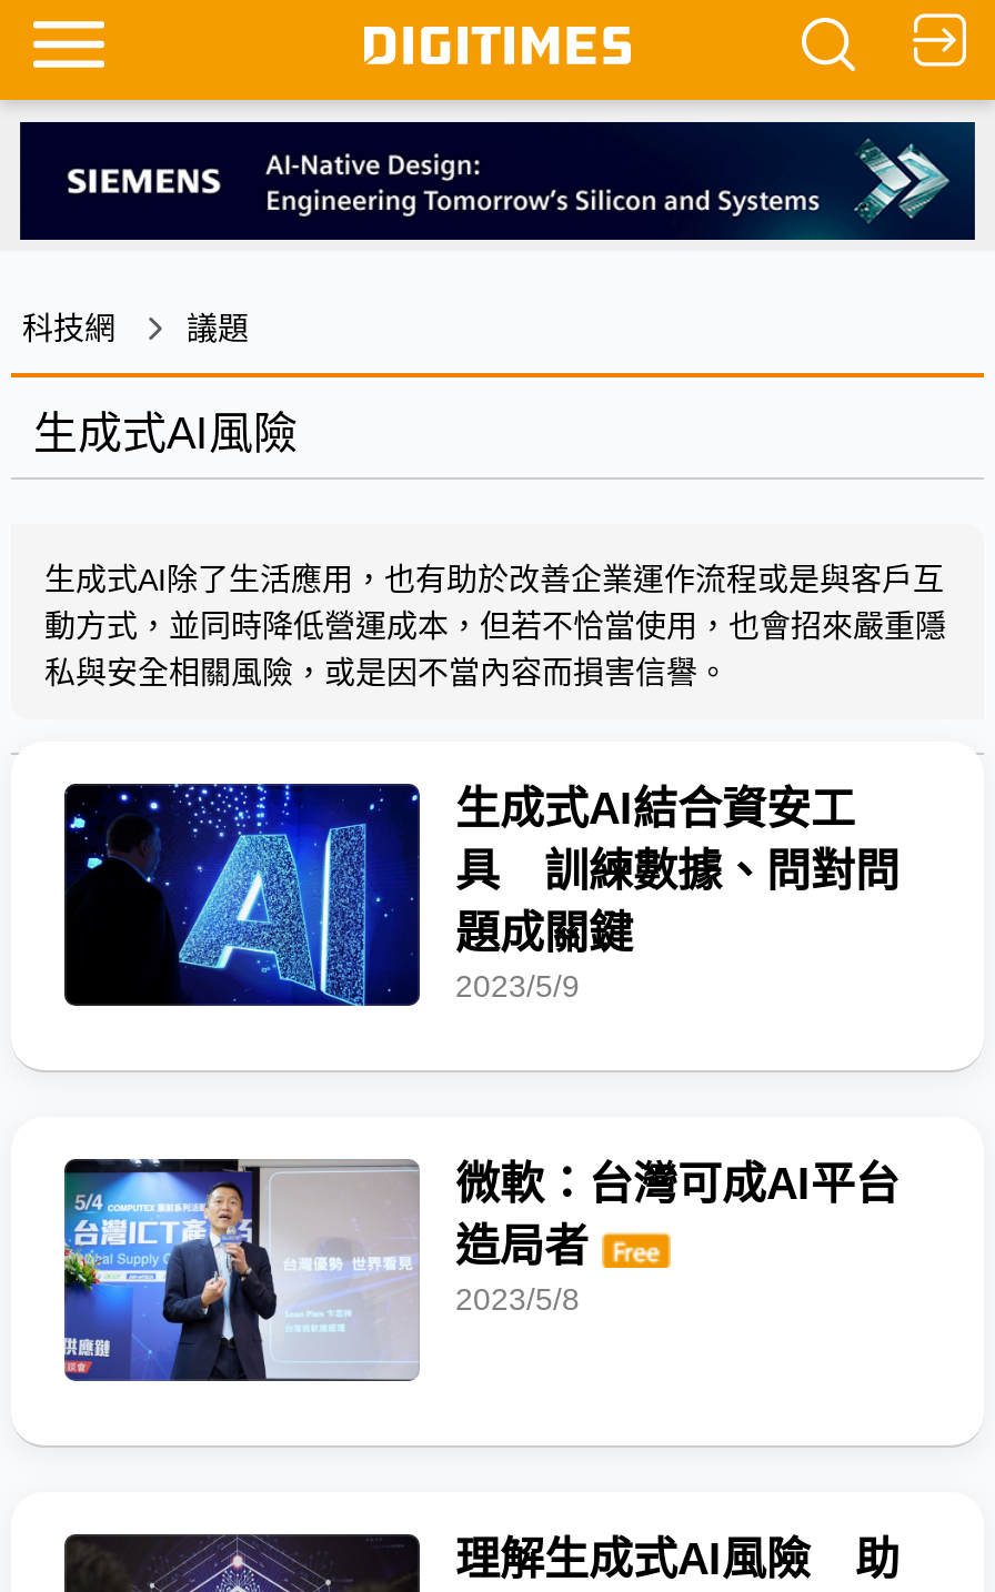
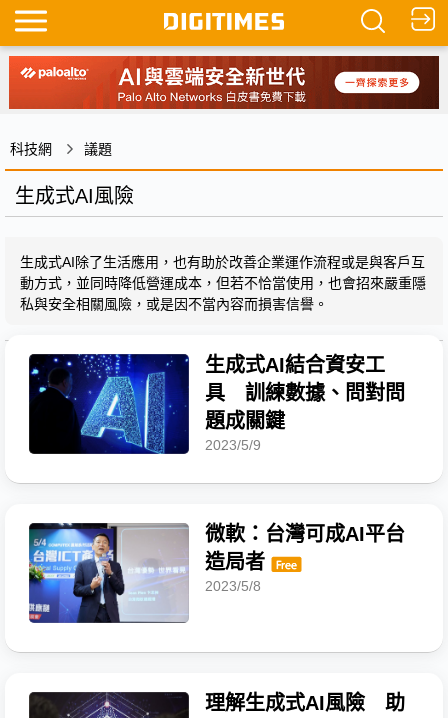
[18,120,975,242] [image] -> [8,55,439,110] [image]

